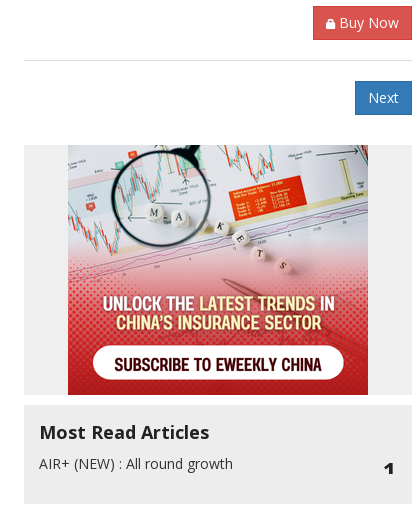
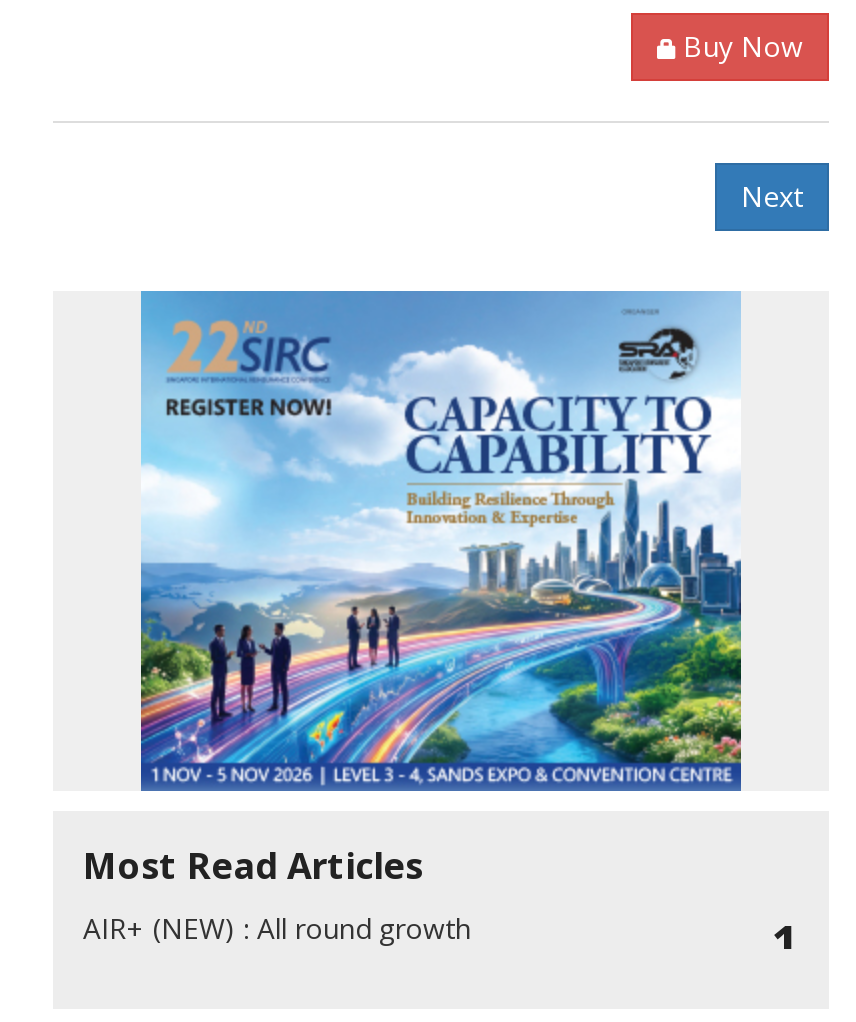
[67,144,369,396] [image] -> [139,289,743,793] [image]

